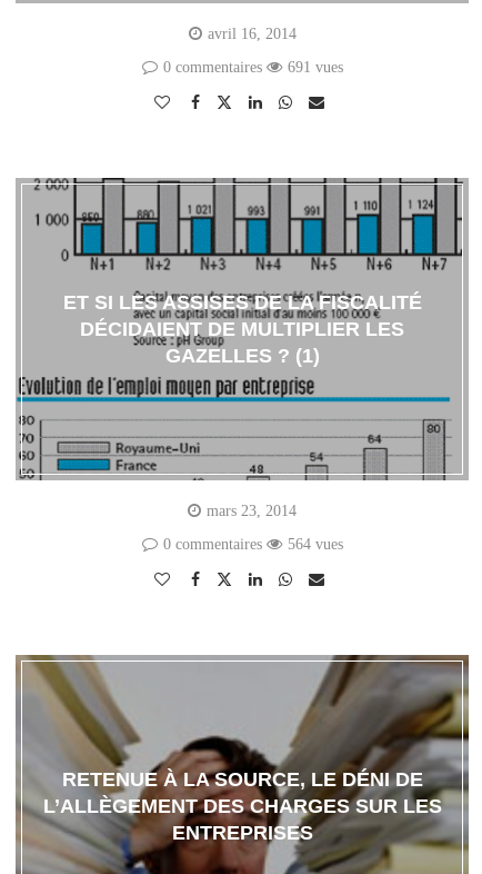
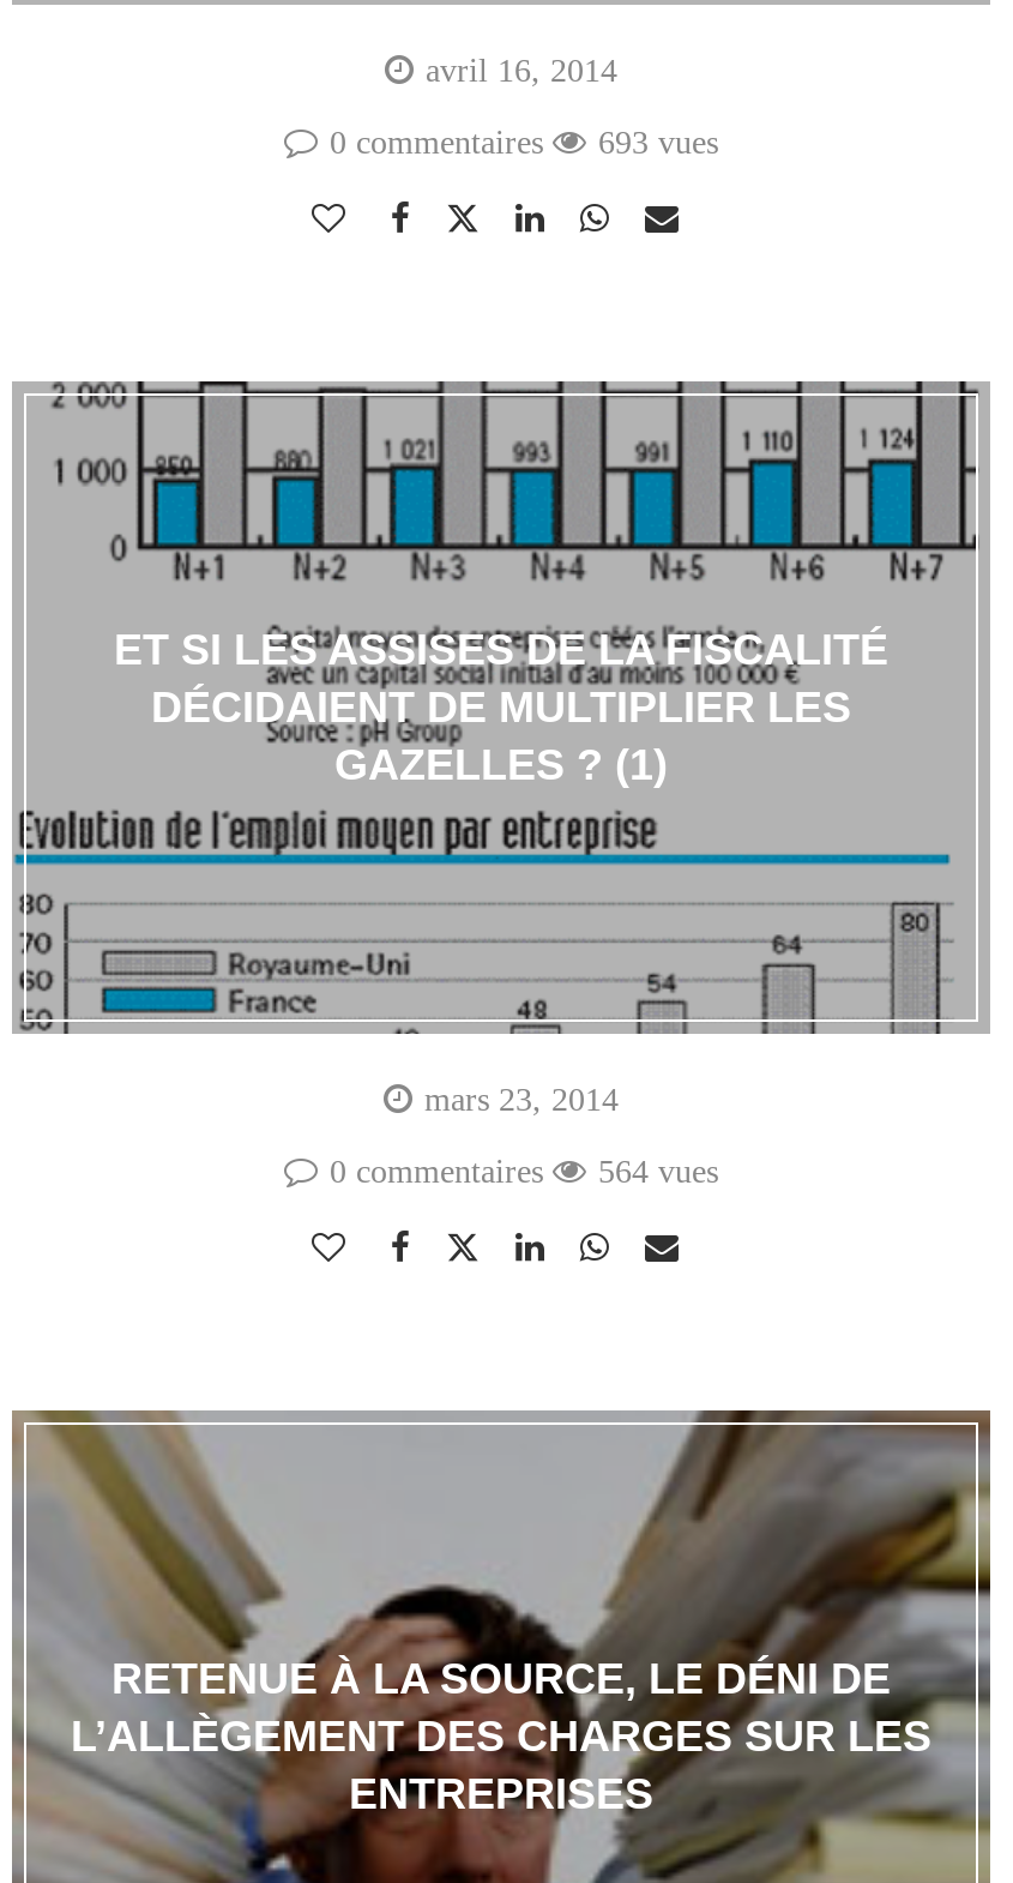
[163,59,343,76] 0 commentaires 691 vues -> [330,125,718,161] 0 commentaires 693 vues

